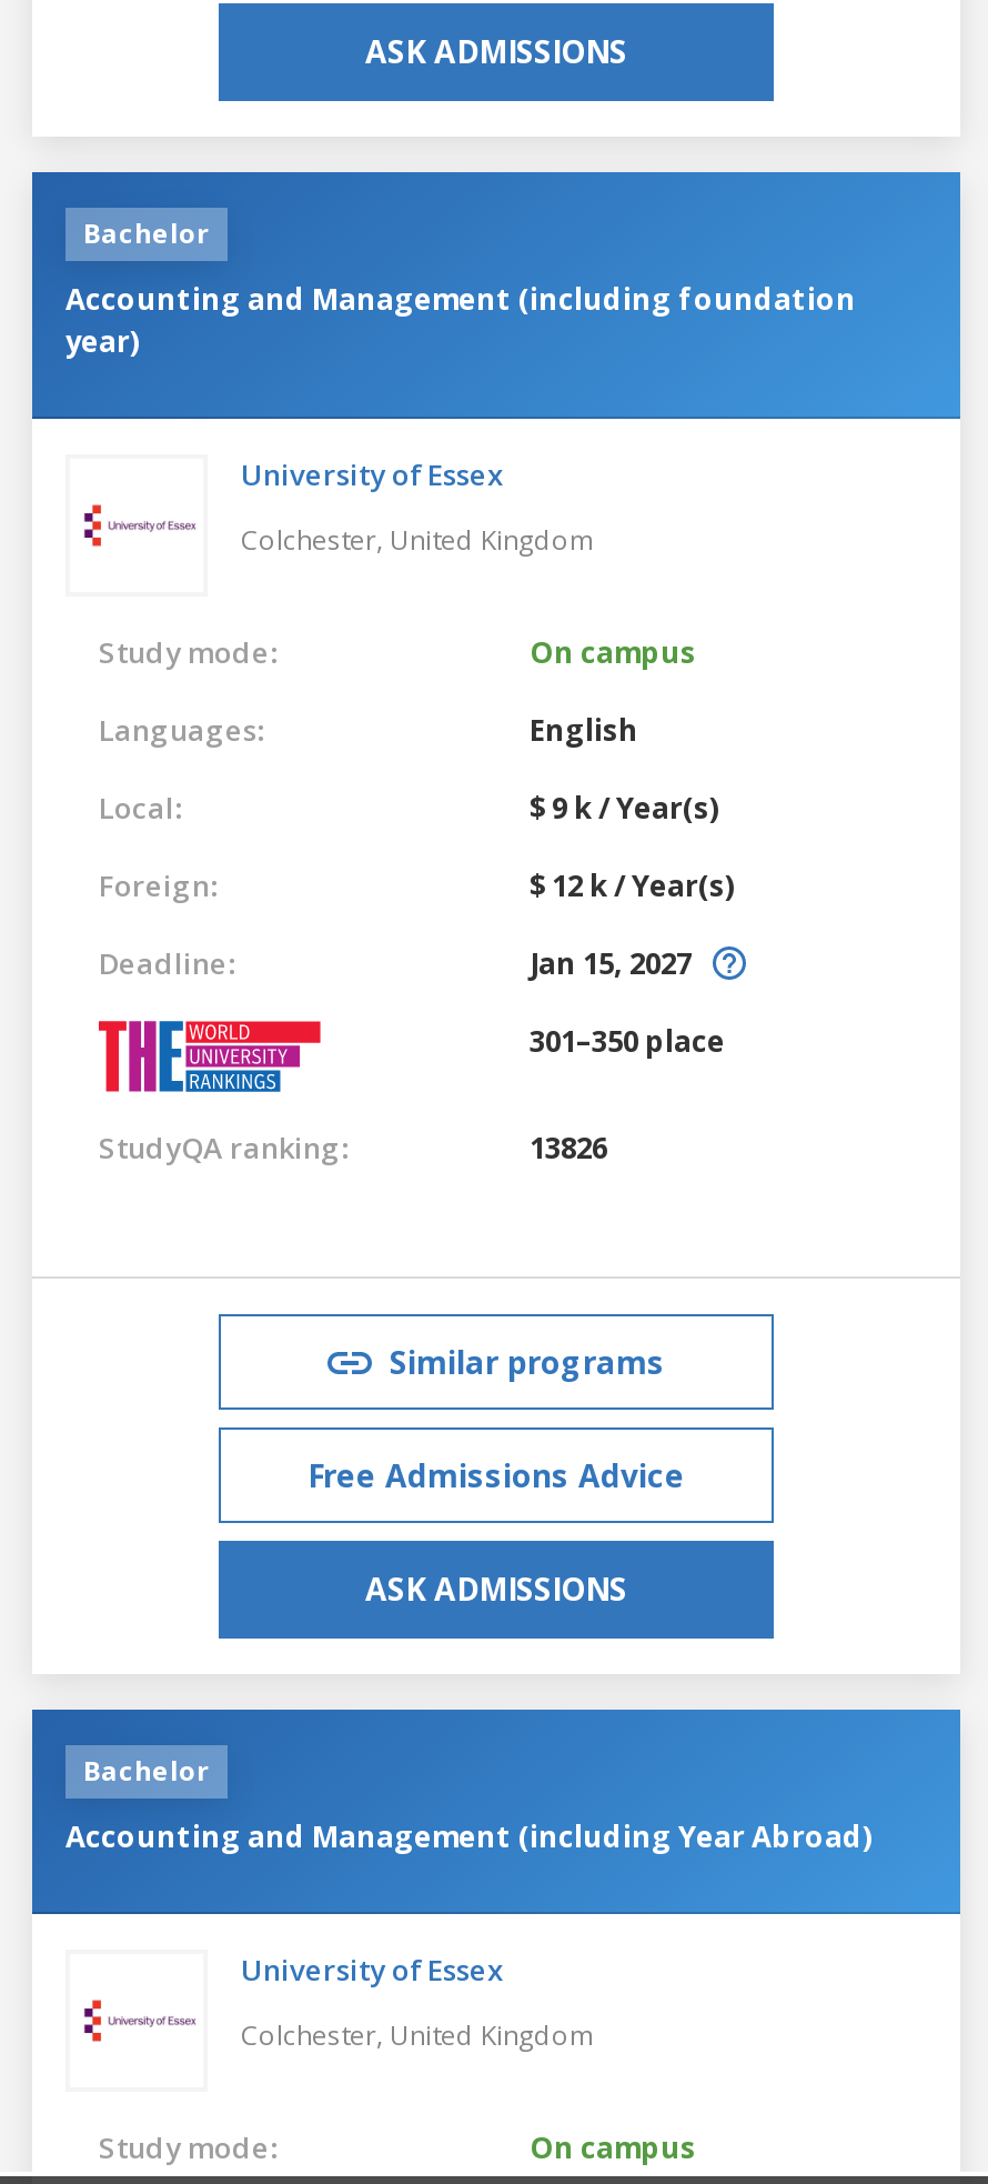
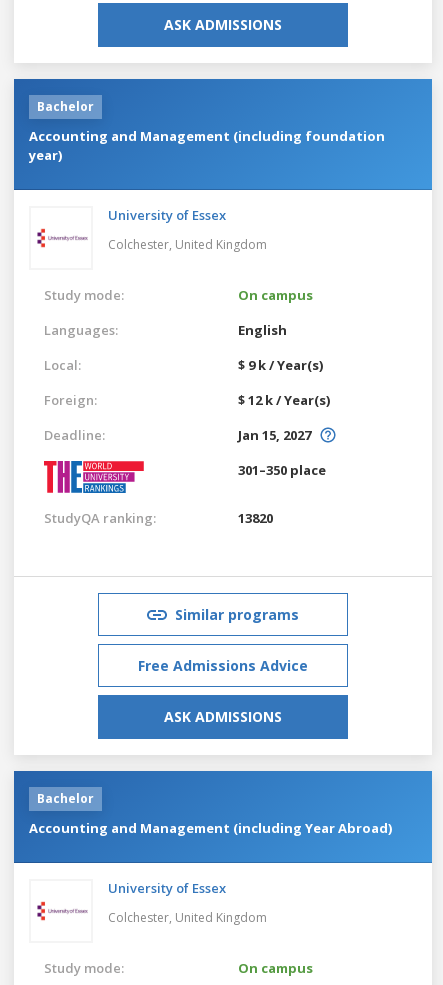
[530,1127,607,1167] 13826 -> [238,509,273,527] 13820

